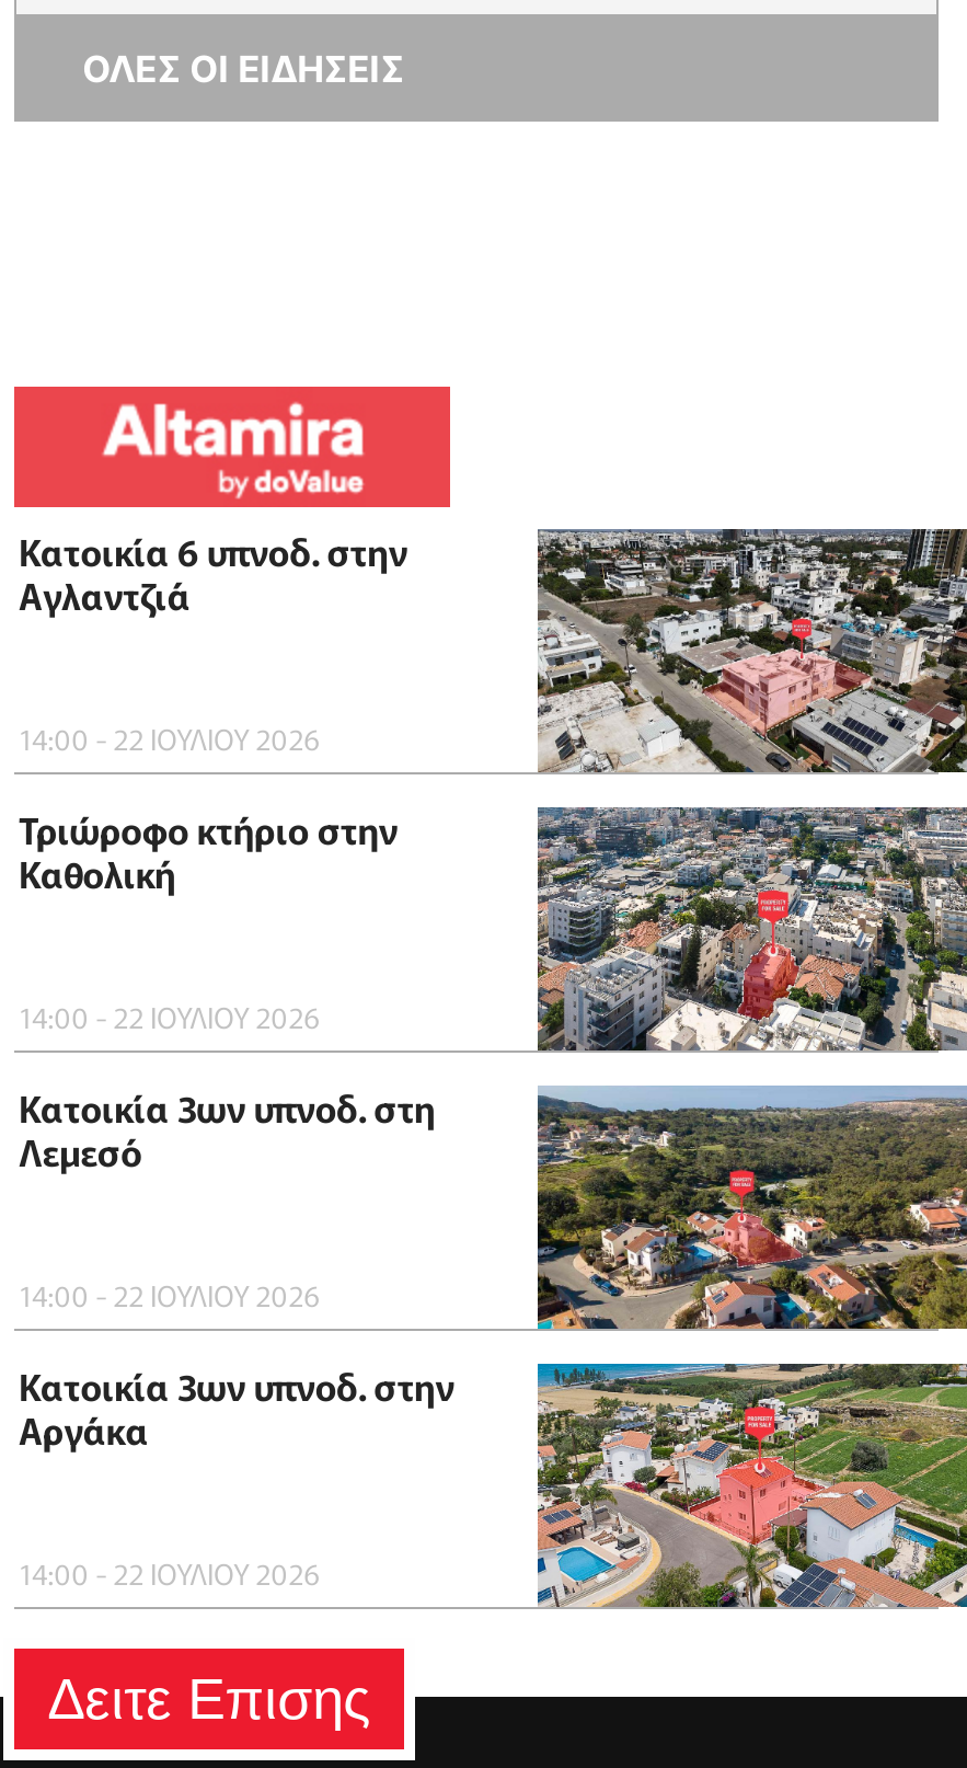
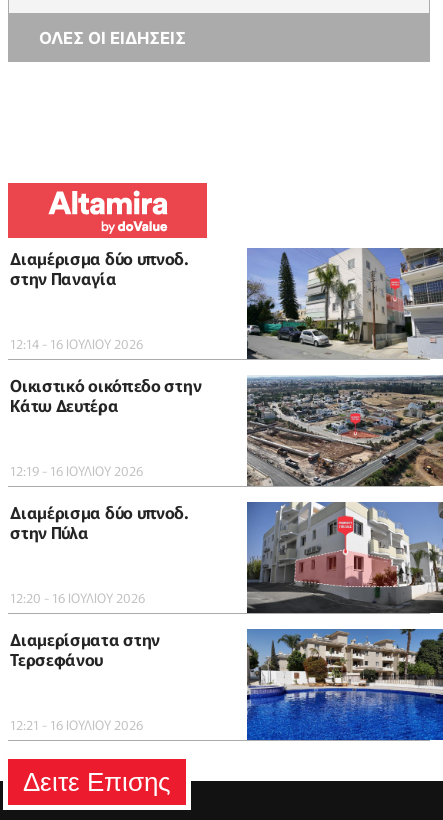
[19,525,407,621] Κατοικία 6 υπνοδ. στην | Αγλαντζιά -> [10,246,188,290] Διαμέρισμα δύο υπνοδ. | στην Παναγία
[536,527,960,774] [image] -> [246,247,440,360] [image]
[19,717,319,759] 14:00 - 22 ΙΟΥΛΙΟΥ 2026 -> [10,334,143,353] 12:14 - 16 ΙΟΥΛΙΟΥ 2026
[19,803,398,899] Τριώροφο κτήριο στην | Καθολική -> [10,373,201,417] Οικιστικό οικόπεδο στην | Κάτω Δευτέρα
[538,807,960,1053] [image] -> [247,375,440,487] [image]
[19,996,319,1037] 14:00 - 22 ΙΟΥΛΙΟΥ 2026 -> [10,461,143,480] 12:19 - 16 ΙΟΥΛΙΟΥ 2026
[19,1081,435,1177] Κατοικία 3ων υπνοδ. στη | Λεμεσό -> [10,500,188,544] Διαμέρισμα δύο υπνοδ. | στην Πύλα
[536,1086,960,1331] [image] -> [246,502,440,614] [image]
[19,1274,319,1315] 14:00 - 22 ΙΟΥΛΙΟΥ 2026 -> [10,588,145,607] 12:20 - 16 ΙΟΥΛΙΟΥ 2026
[19,1359,454,1455] Κατοικία 3ων υπνοδ. στην | Αργάκα -> [10,627,160,671] Διαμερίσματα στην | Τερσεφάνου
[536,1362,960,1609] [image] -> [246,628,440,741] [image]
[19,1552,319,1593] 14:00 - 22 ΙΟΥΛΙΟΥ 2026 -> [10,715,143,734] 12:21 - 16 ΙΟΥΛΙΟΥ 2026

